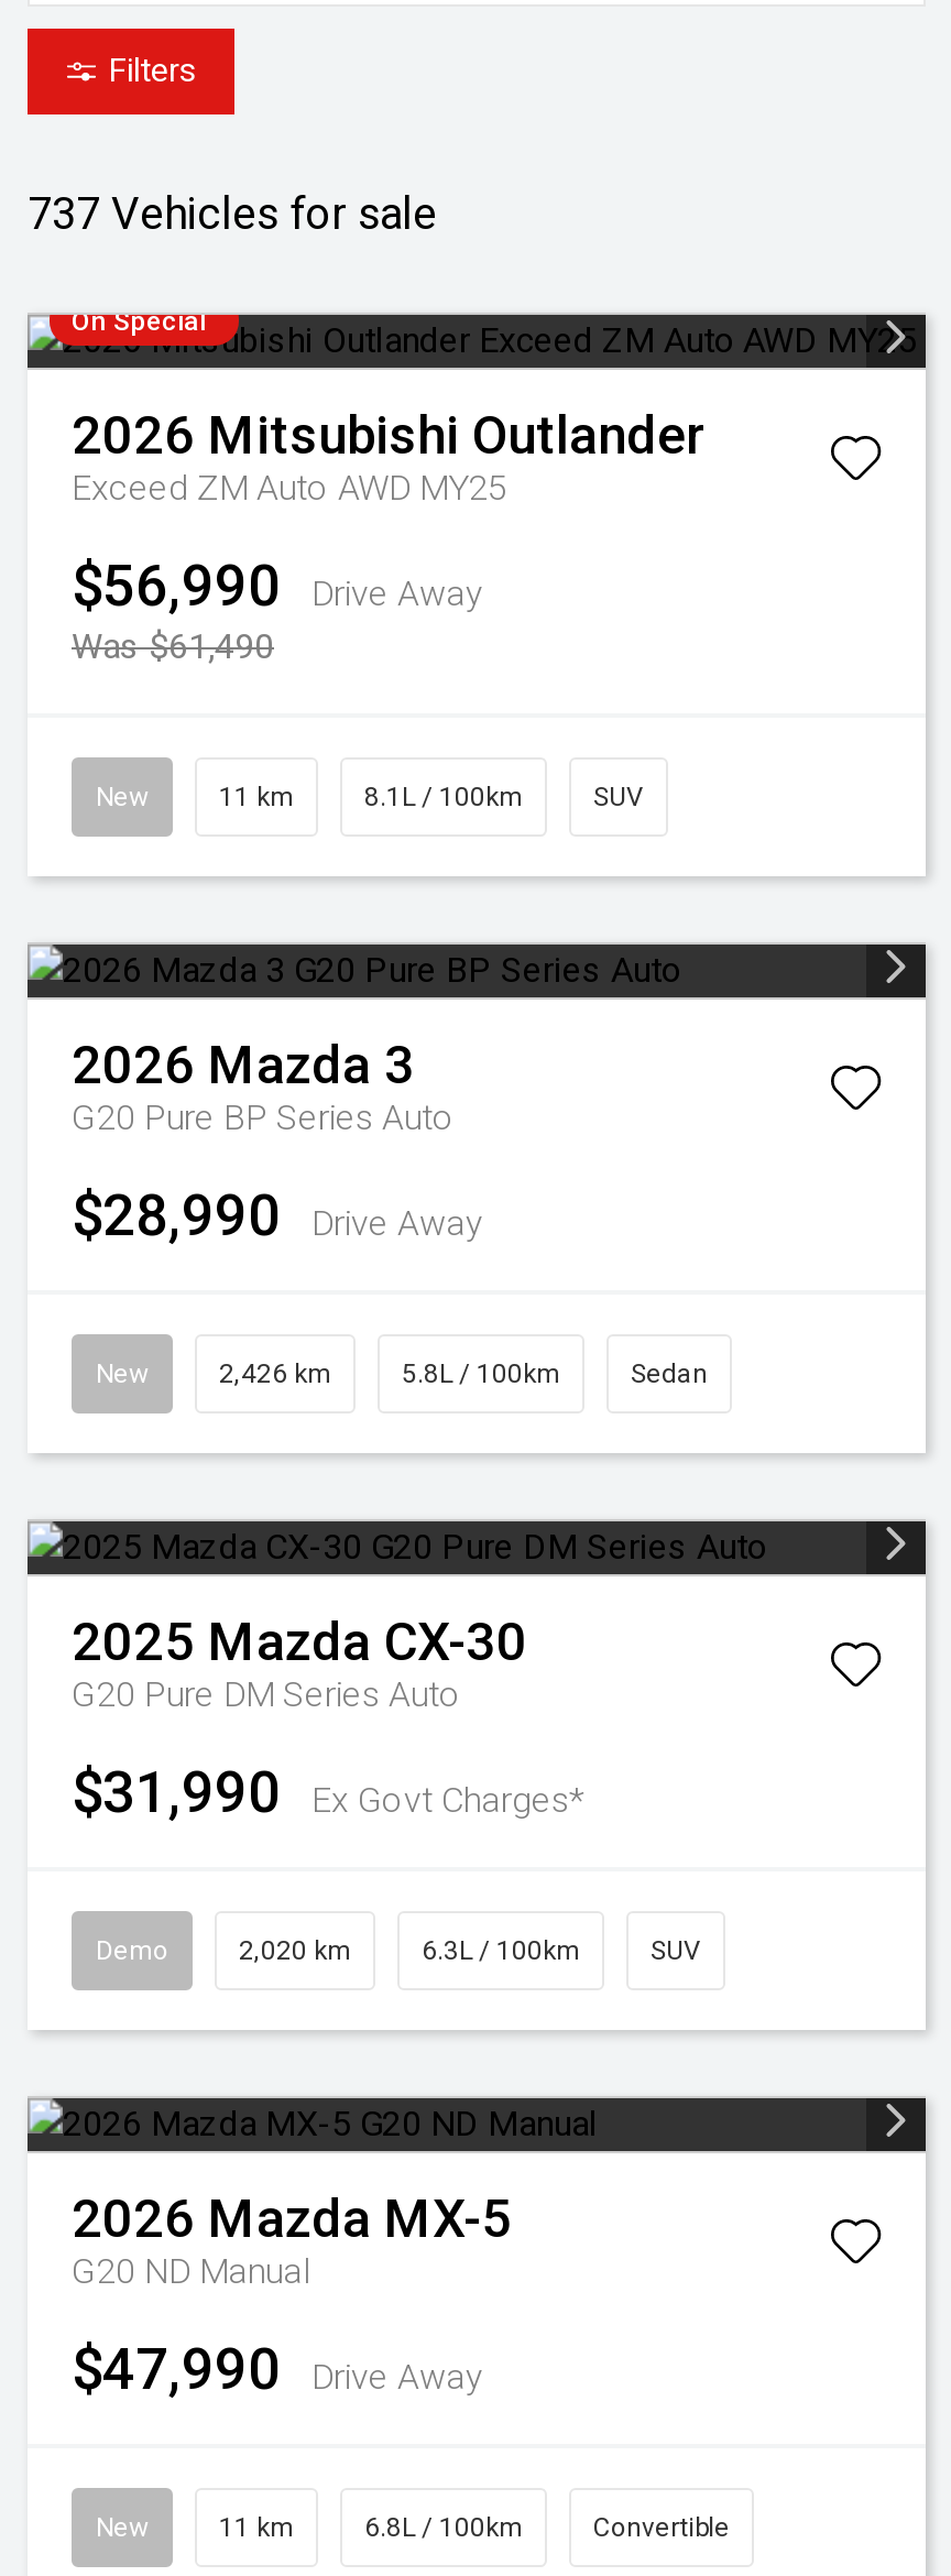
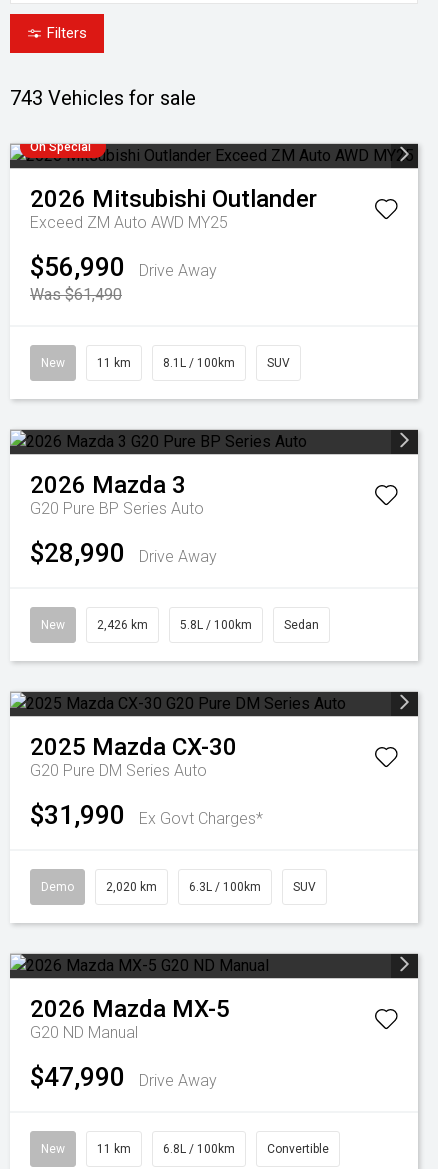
[28,187,437,240] 737 Vehicles for sale -> [10,86,196,110] 743 Vehicles for sale

